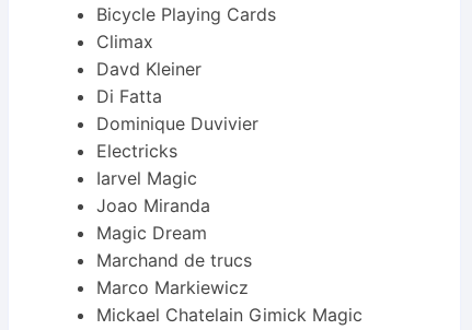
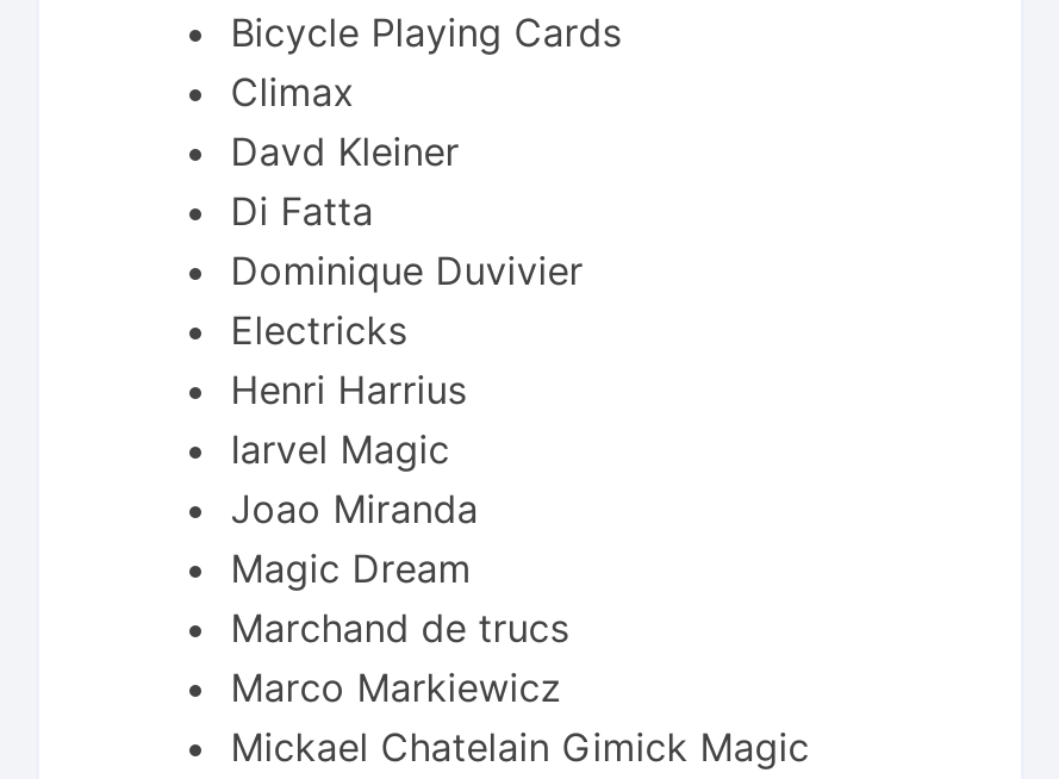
none -> [230,366,466,413] Henri Harrius

